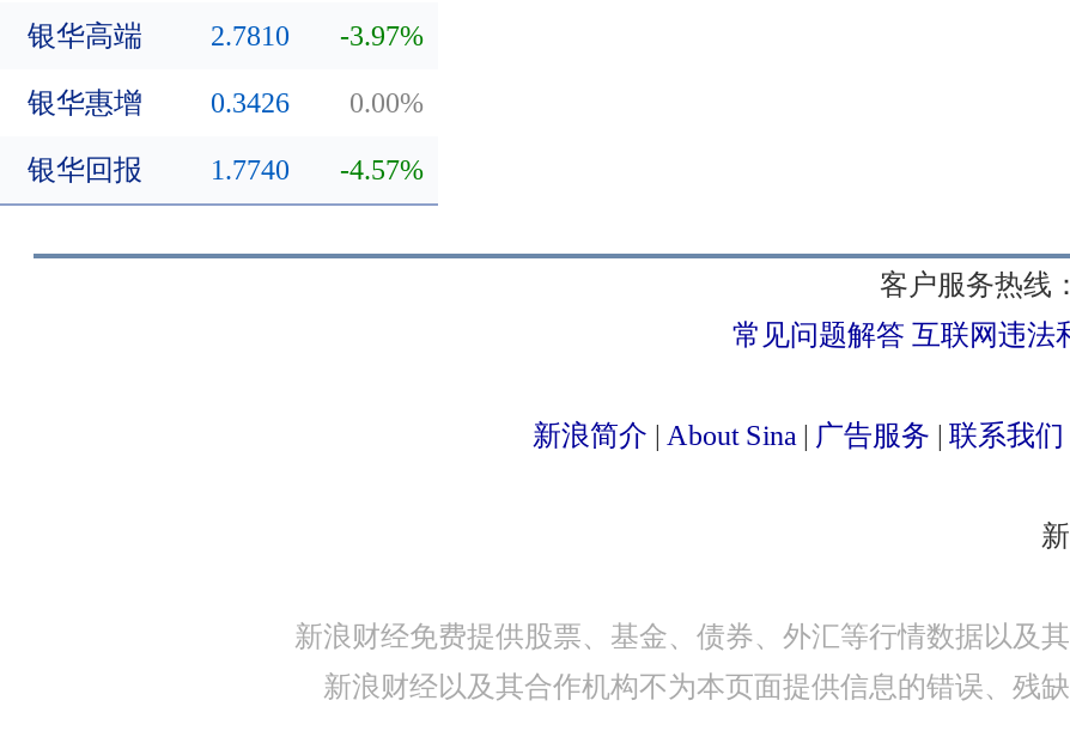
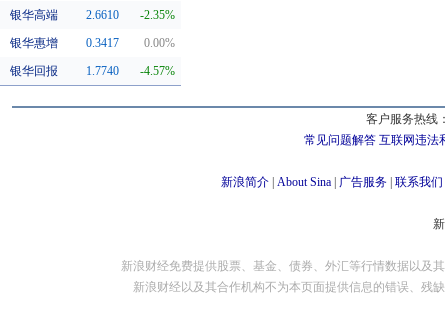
[211,19,290,53] 2.7810 -> [86,8,119,22] 2.6610
[340,19,424,53] -3.97% -> [140,8,175,22] -2.35%
[211,86,424,120] 0.3426 0.00% -> [86,36,175,50] 0.3417 0.00%

